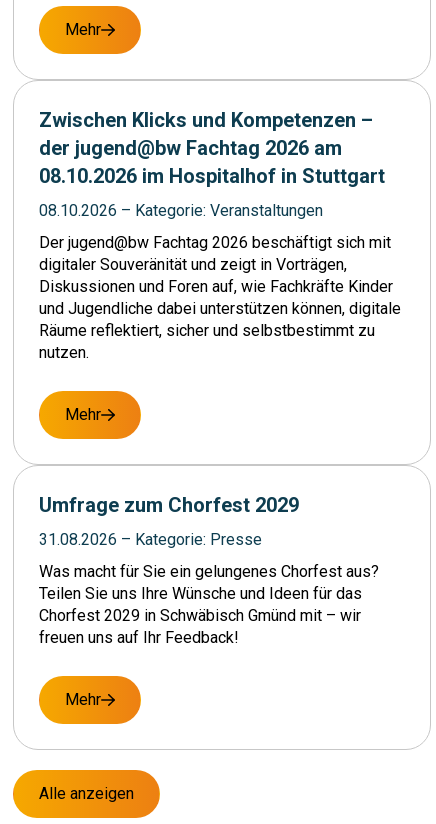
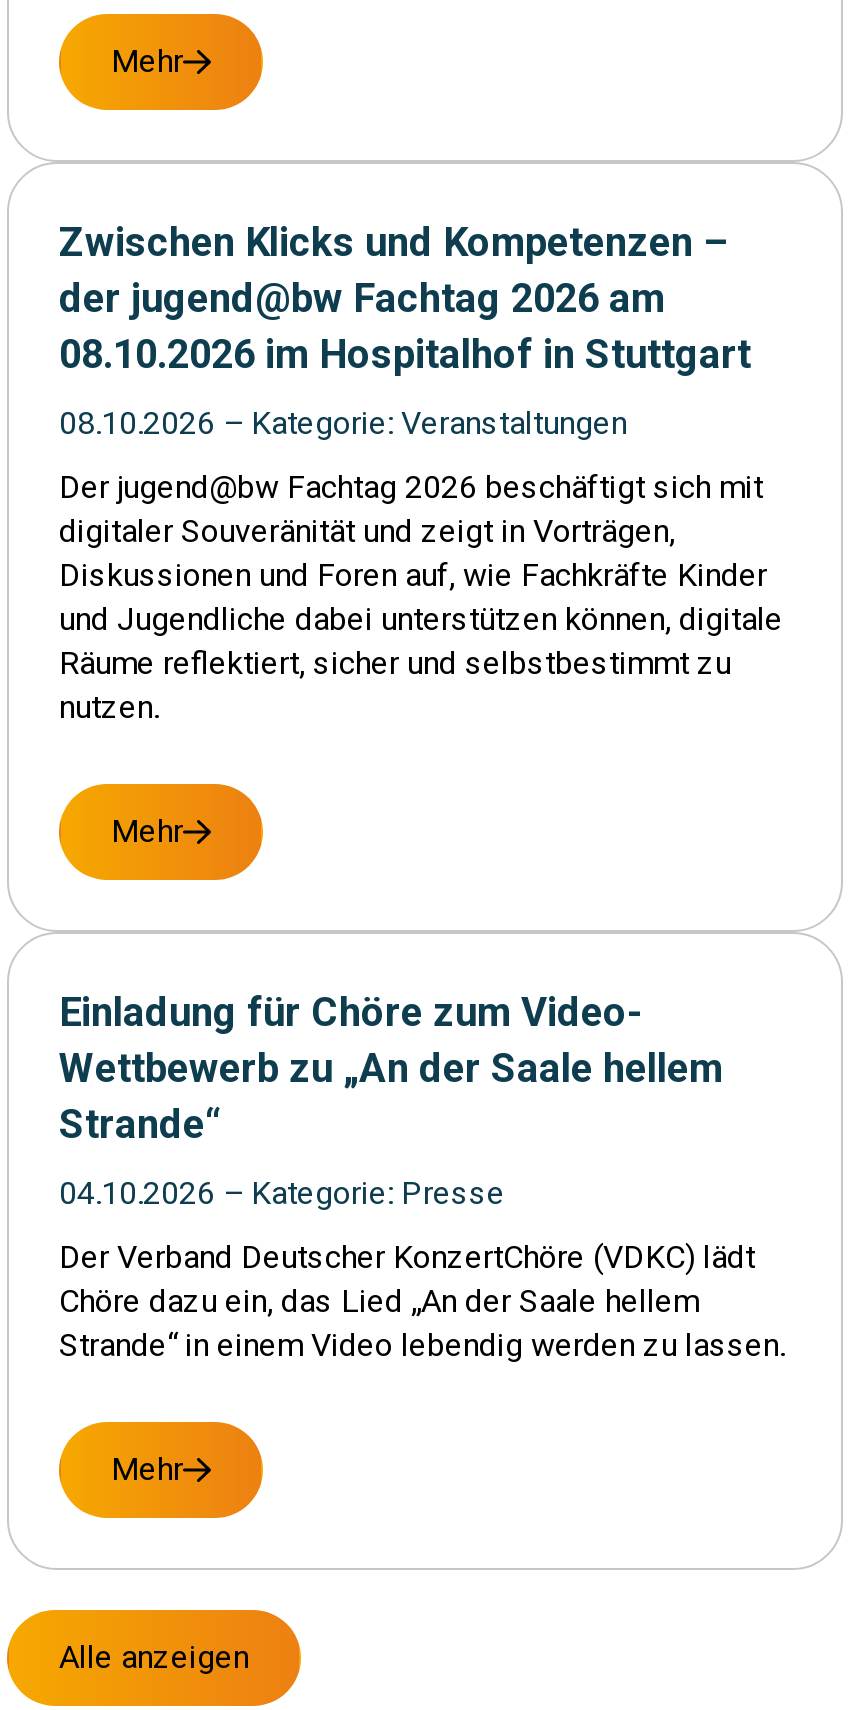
[39,493,299,517] Umfrage zum Chorfest 2029 -> [59,988,723,1148] Einladung für Chöre zum Video- | Wettbewerb zu „An der Saale hellem | Strande“
[39,530,262,549] 31.08.2026 – Kategorie: Presse -> [59,1174,505,1212] 04.10.2026 – Kategorie: Presse
[39,562,379,647] Was macht für Sie ein gelungenes Chorfest aus? | Teilen Sie uns Ihre Wünsche und Ideen für das | Chorfest 2029 in Schwäbisch Gmünd mit – wir | freuen uns auf Ihr Feedback! -> [59,1238,785,1364] Der Verband Deutscher KonzertChöre (VDKC) lädt | Chöre dazu ein, das Lied „An der Saale hellem | Strande“ in einem Video lebendig werden zu lassen.

